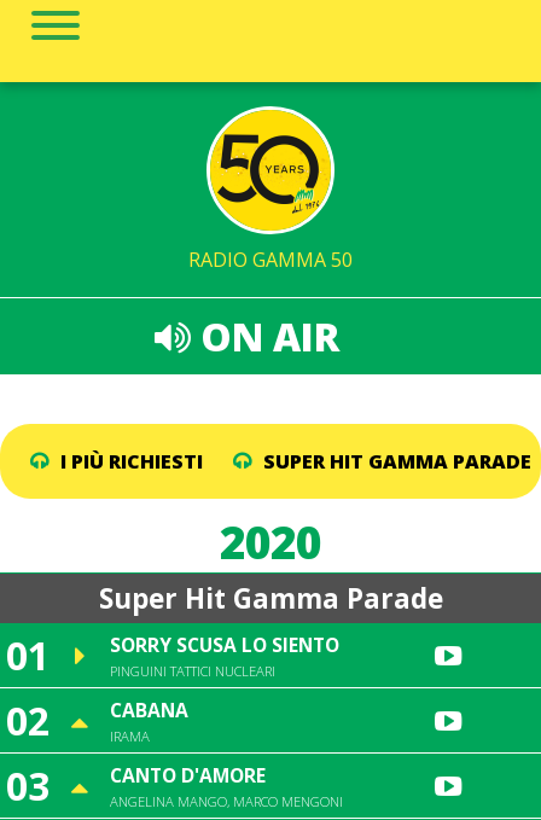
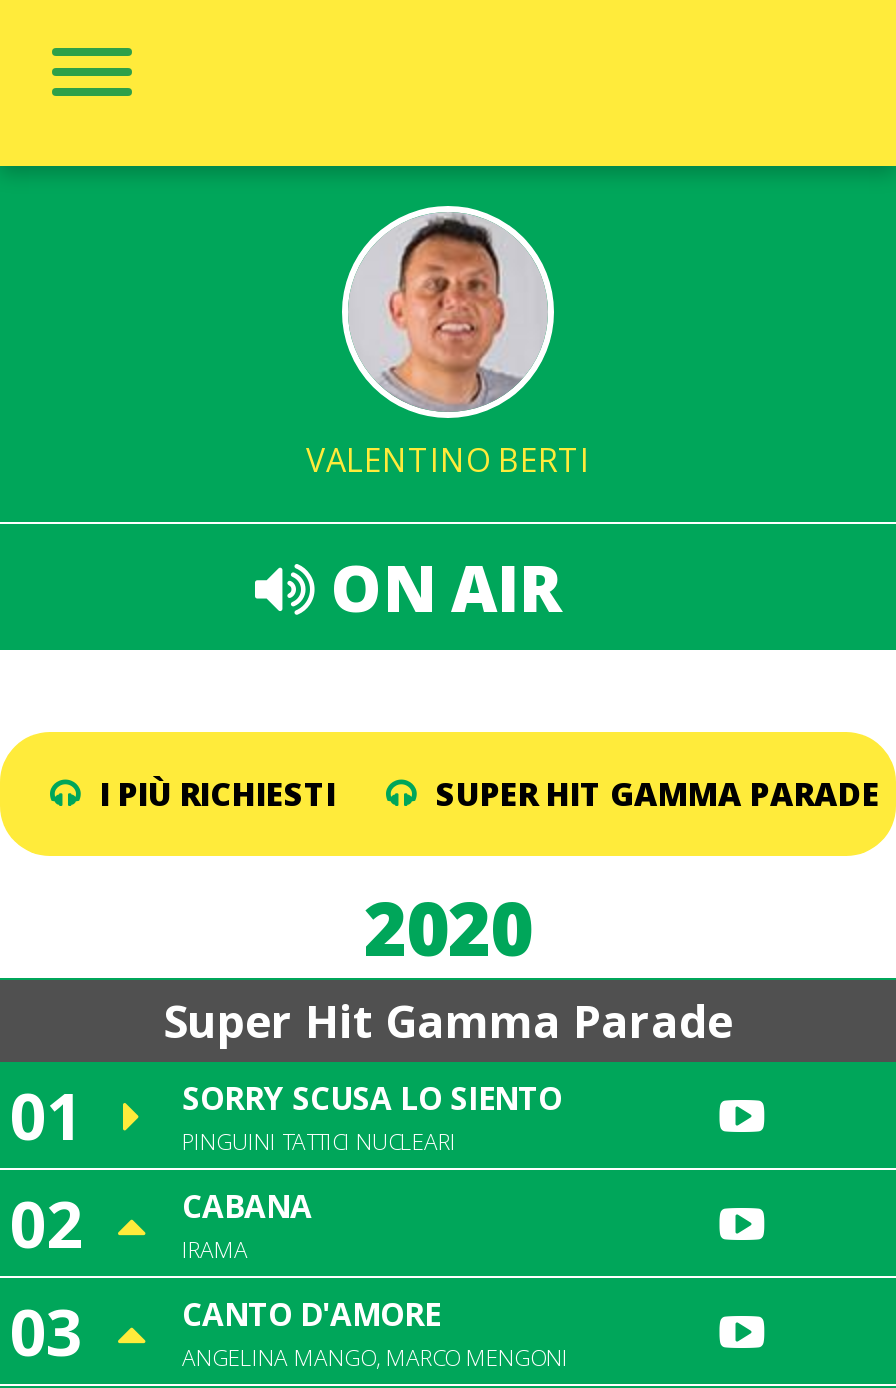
[188,109,353,273] [image] | RADIO GAMMA 50 -> [306,212,590,482] [image] | VALENTINO BERTI

